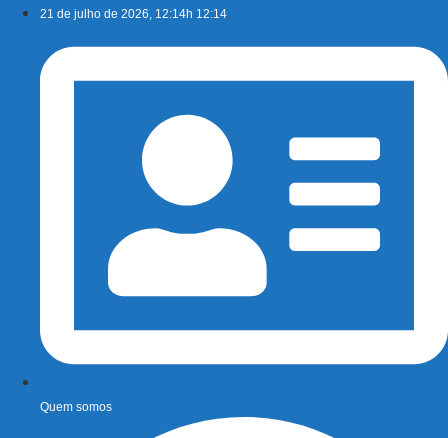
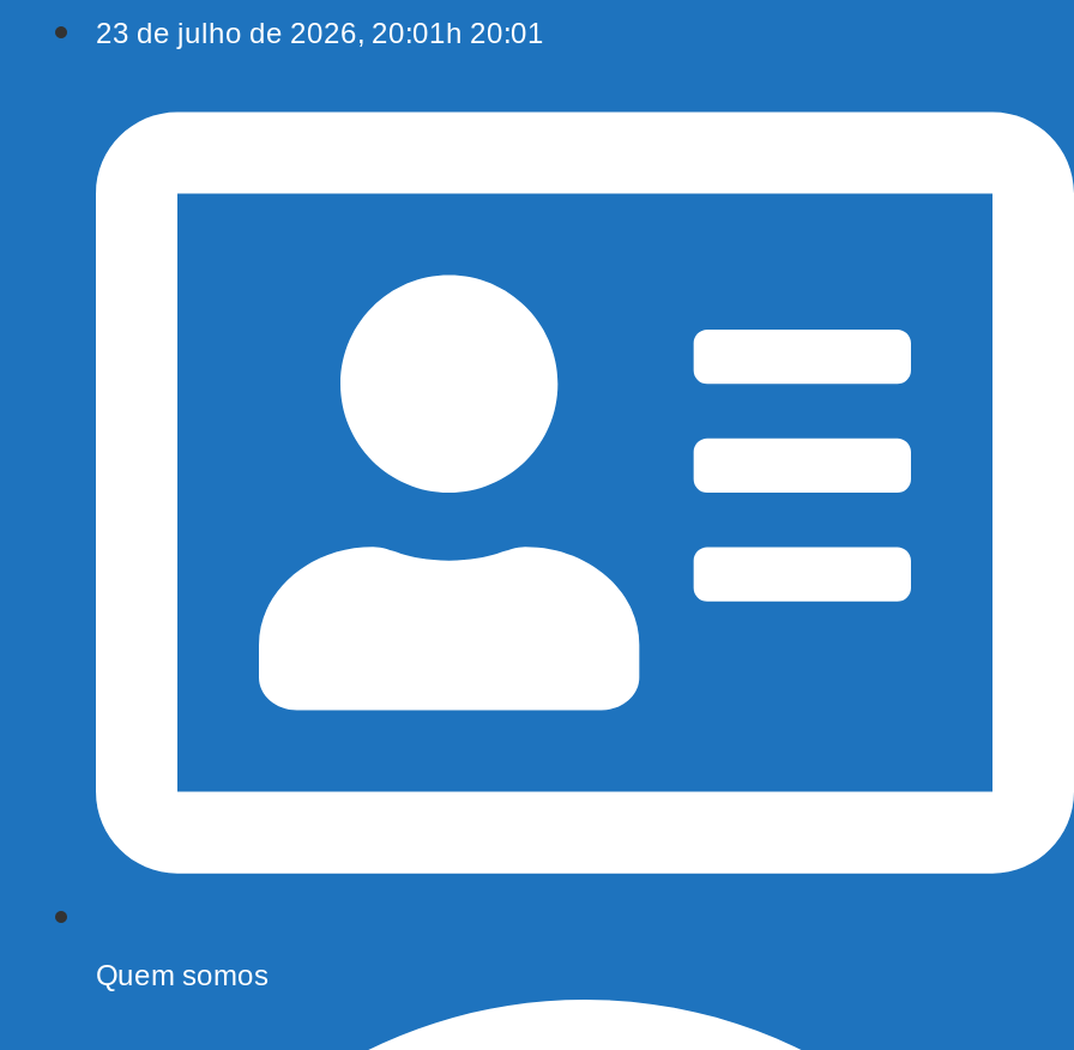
[40,7,227,21] 21 de julho de 2026, 12:14h 12:14 -> [96,17,544,50] 23 de julho de 2026, 20:01h 20:01

